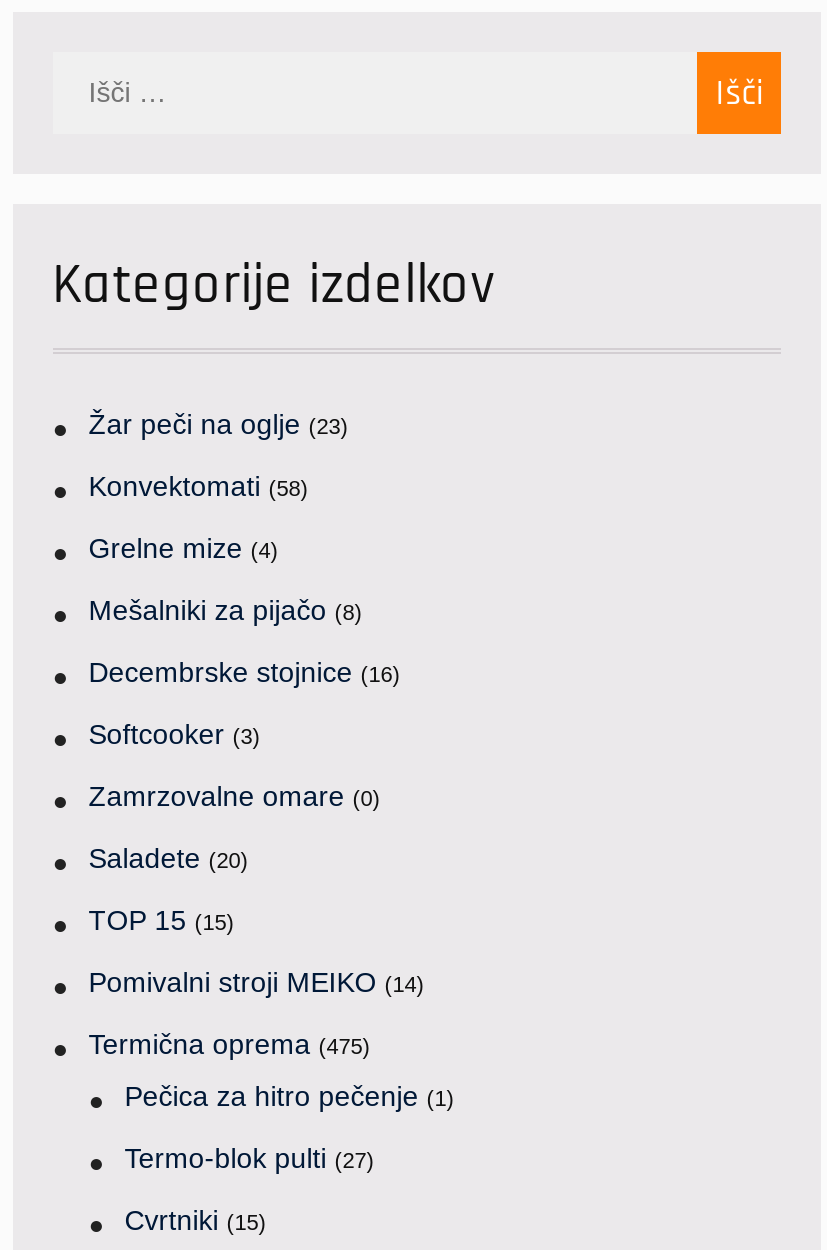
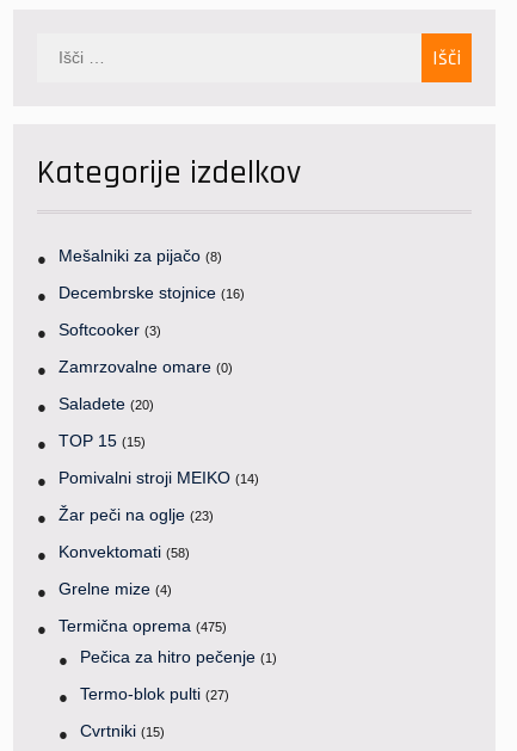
moved [88,408,348,564] -> [58,505,213,598]: Žar peči na oglje (23) | Konvektomati (58) | Grelne mize (4)
moved [88,594,424,998] -> [58,246,259,487]: Mešalniki za pijačo (8) | Decembrske stojnice (16) | Softcooker (3) | Zamrzovalne omare (0) | Saladete (20) | TOP 15 (15) | Pomivalni stroji MEIKO (14)

